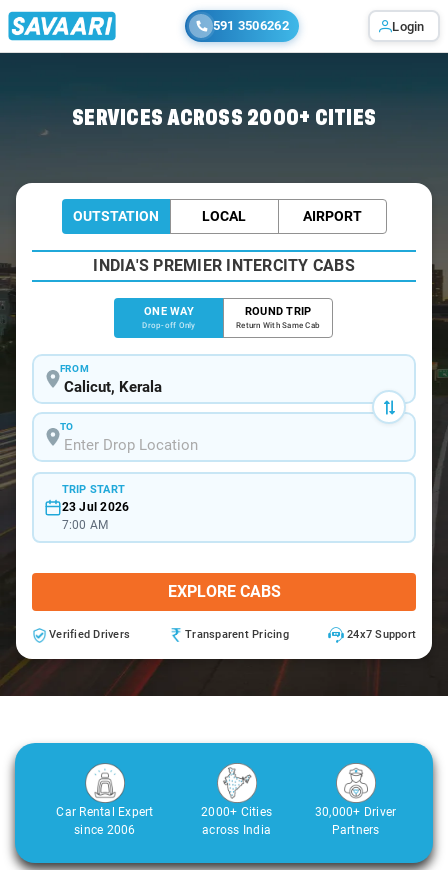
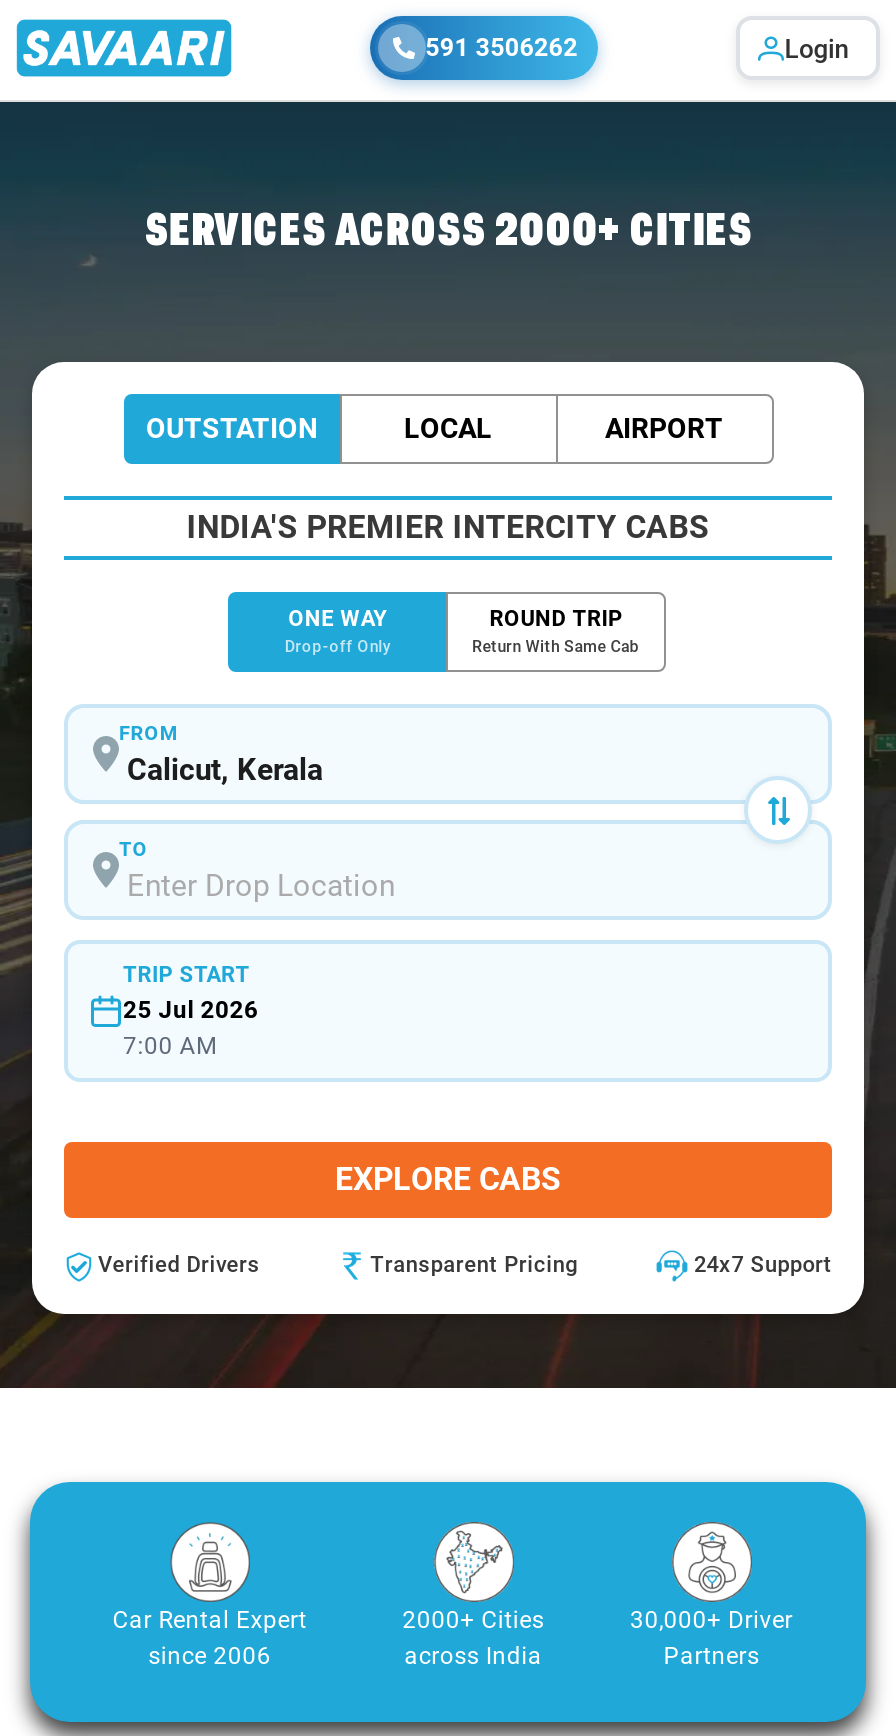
[61,499,129,513] 23 Jul 2026 -> [123,995,258,1023] 25 Jul 2026

